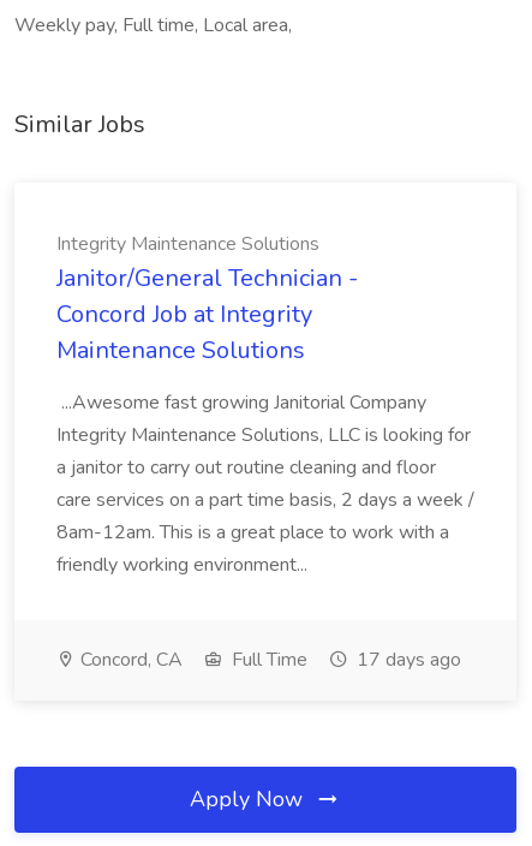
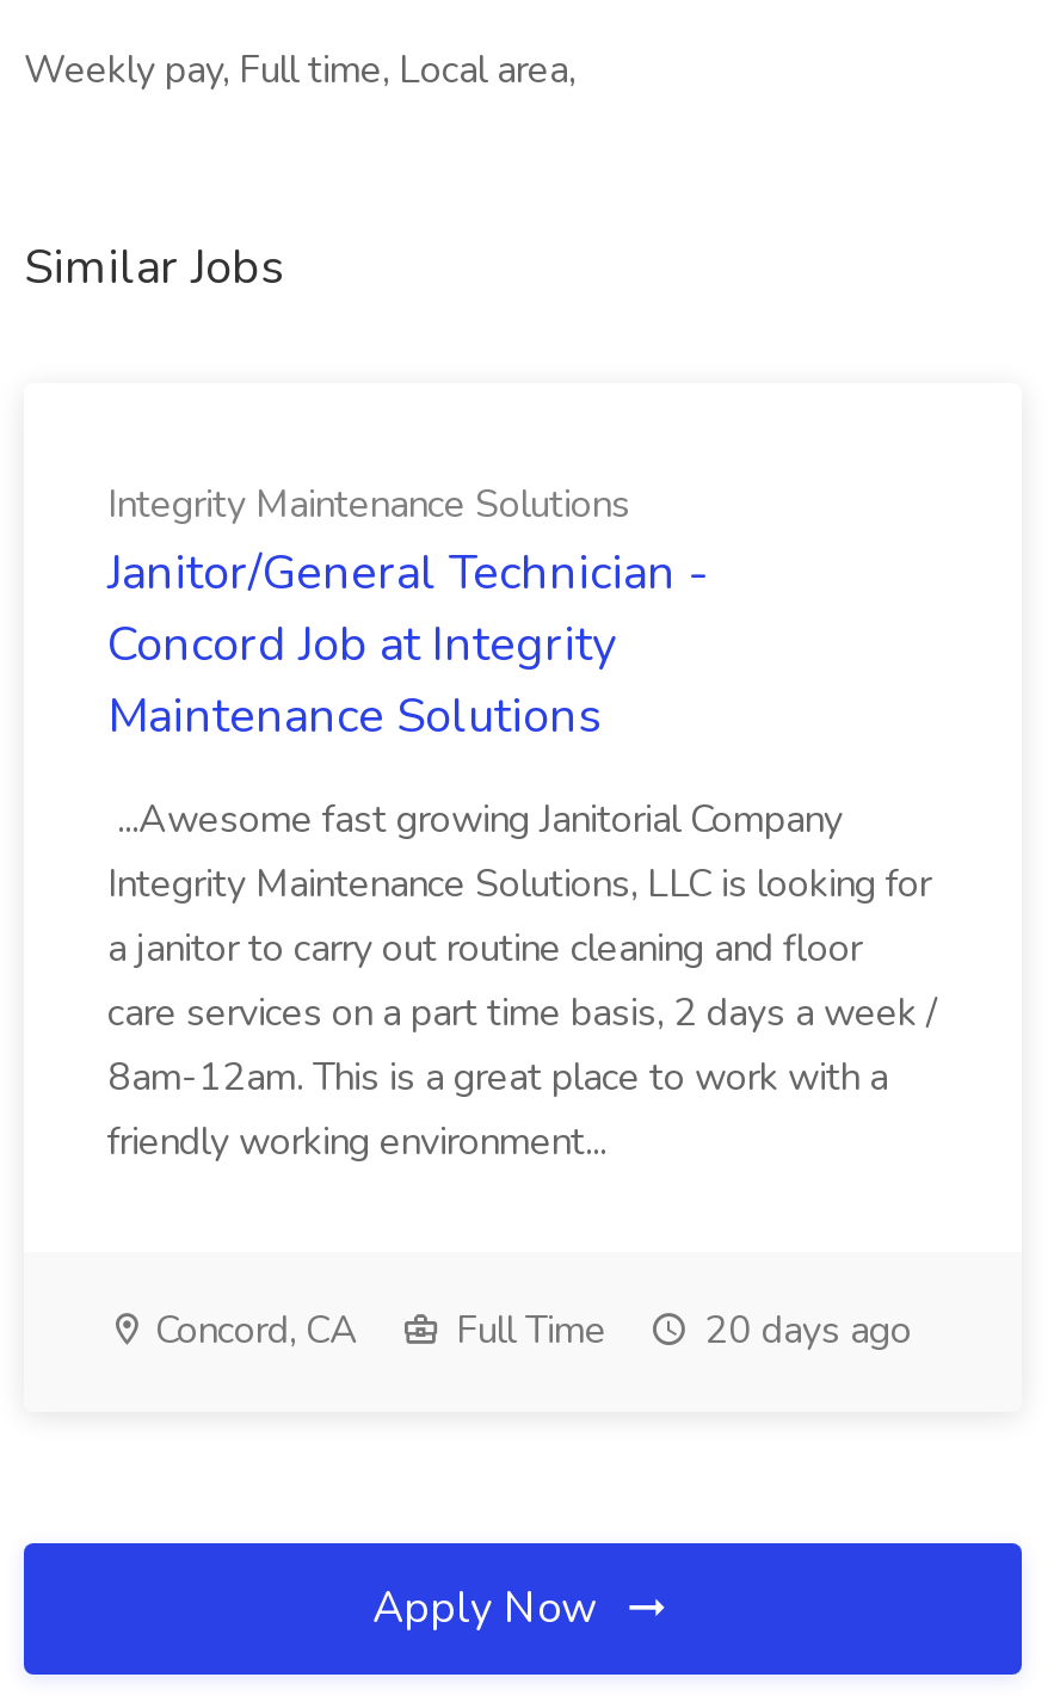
[76,647,461,673] Concord, CA Full Time 17 days ago -> [146,1305,912,1357] Concord, CA Full Time 20 days ago

